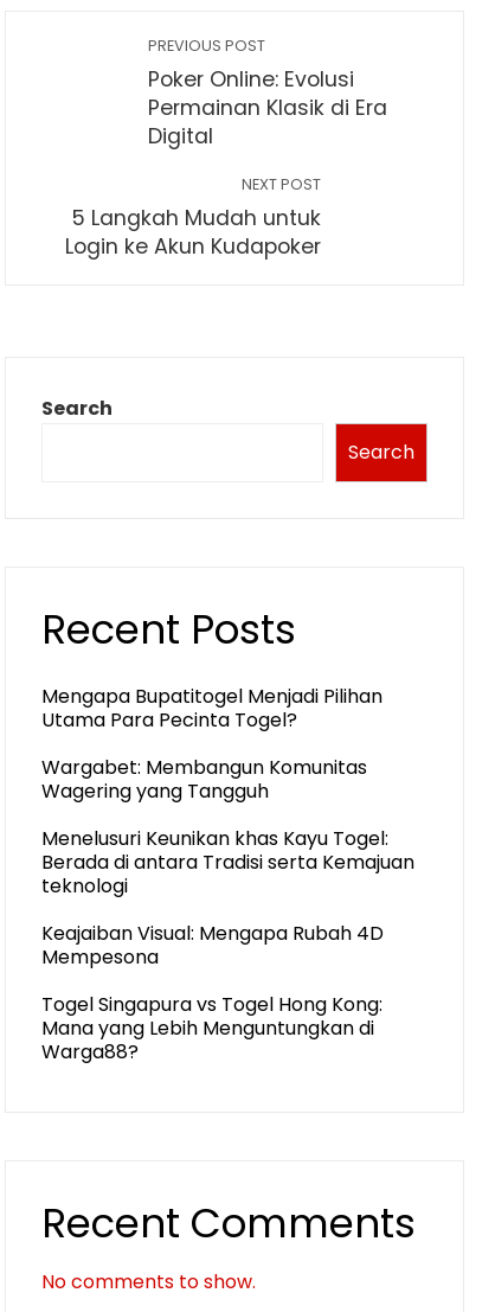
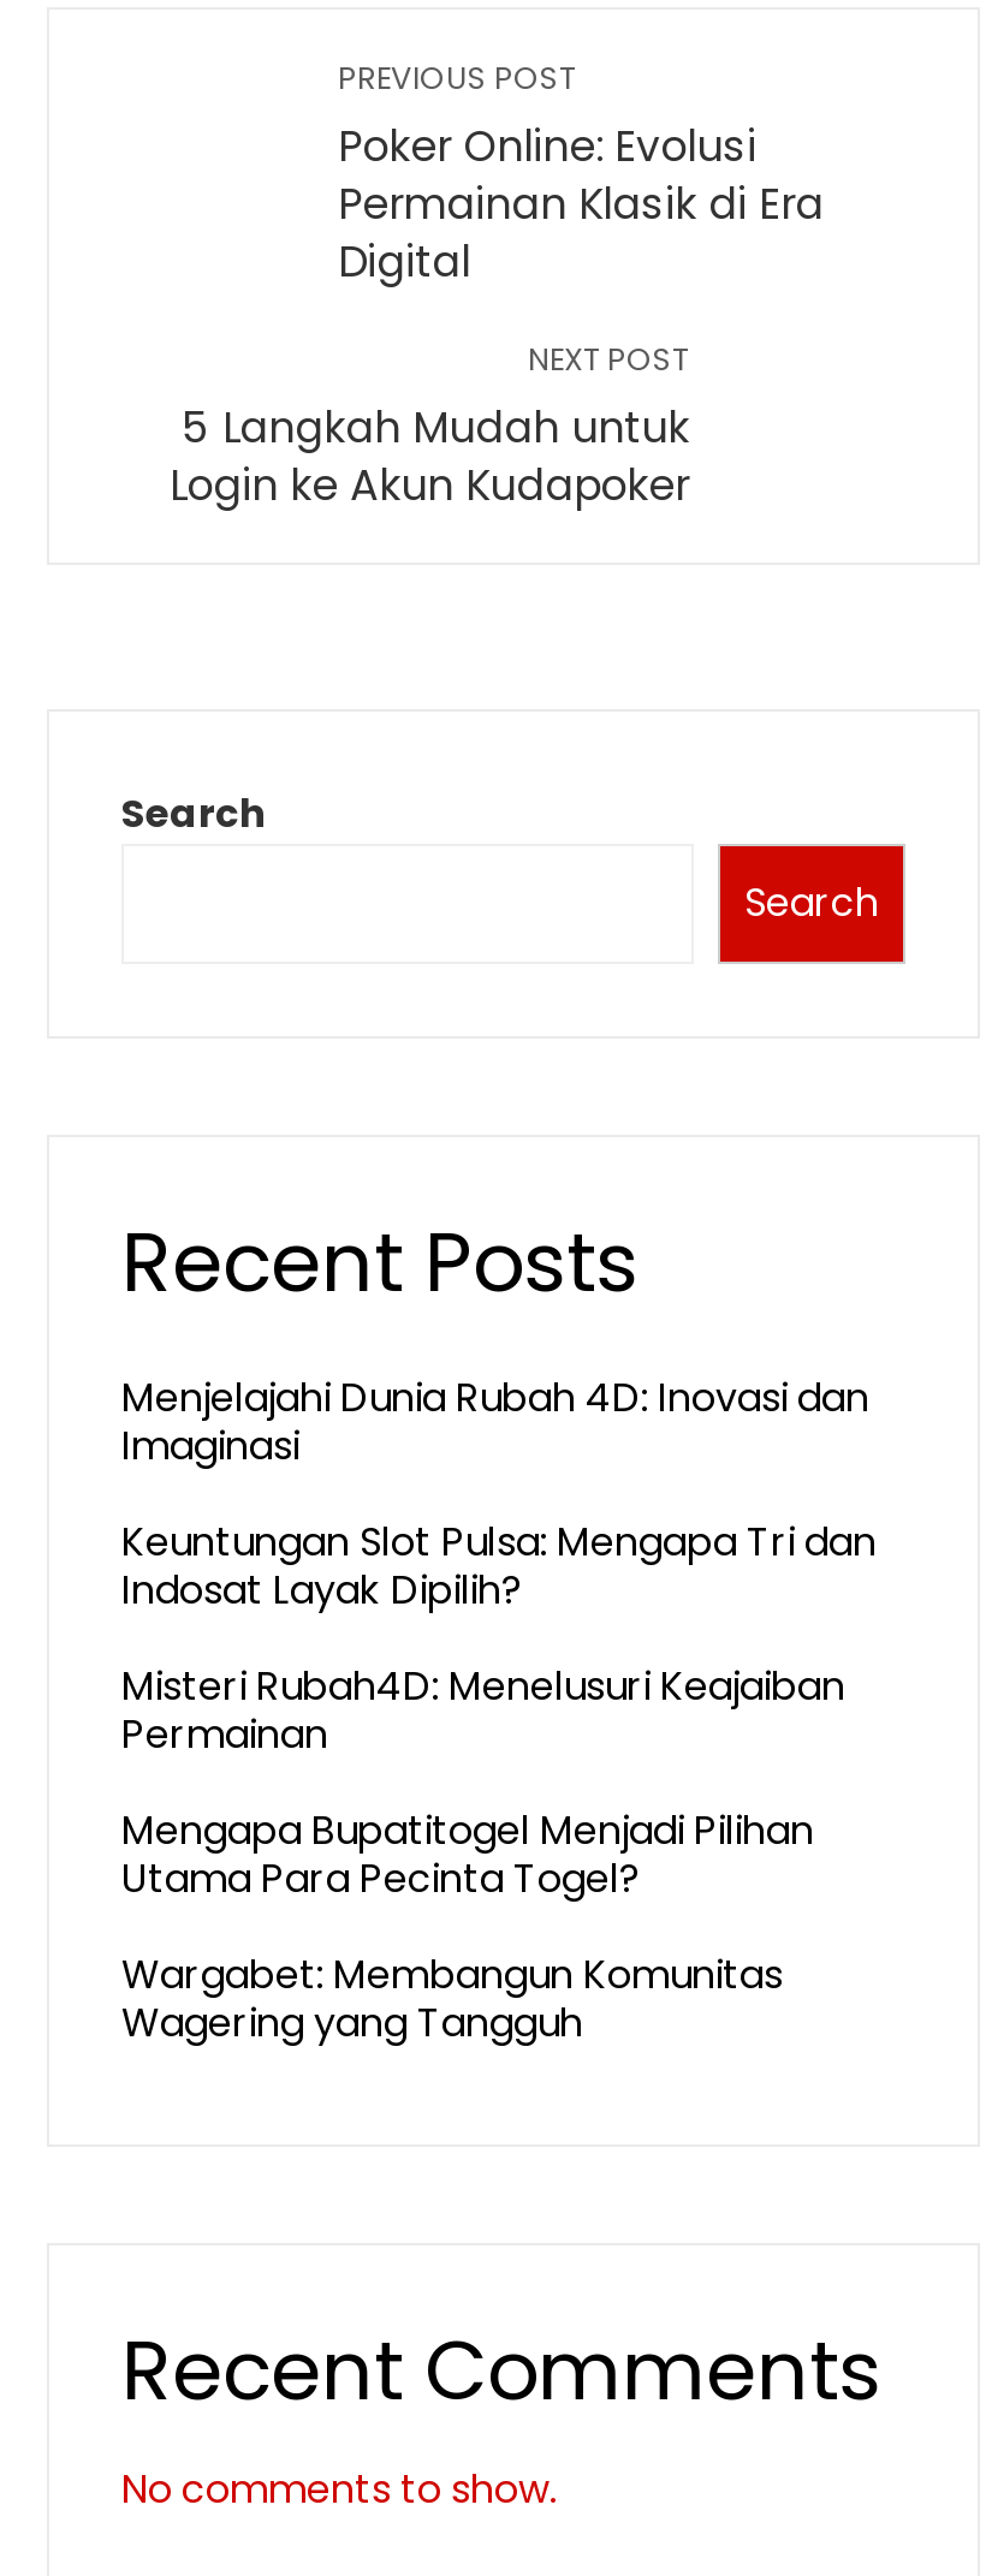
none -> [121,1370,877,1762] Menjelajahi Dunia Rubah 4D: Inovasi dan | Imaginasi | Keuntungan Slot Pulsa: Mengapa Tri dan | Indosat Layak Dipilih? | Misteri Rubah4D: Menelusuri Keajaiban | Permainan
moved [41,683,382,805] -> [121,1803,814,2051]: Mengapa Bupatitogel Menjadi Pilihan | Utama Para Pecinta Togel? | Wargabet: Membangun Komunitas | Wagering yang Tangguh
[41,825,414,1065] Menelusuri Keunikan khas Kayu Togel: | Berada di antara Tradisi serta Kemajuan | teknologi | Keajaiban Visual: Mengapa Rubah 4D | Mempesona | Togel Singapura vs Togel Hong Kong: | Mana yang Lebih Menguntungkan di | Warga88? -> none

